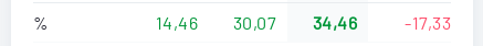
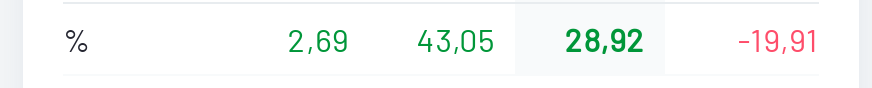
[156,12,198,33] 14,46 -> [287,20,349,58] 2,69
[233,12,276,33] 30,07 -> [417,20,495,58] 43,05
[313,12,357,33] 34,46 -> [565,20,645,58] 28,92
[405,12,451,33] -17,33 -> [738,20,819,58] -19,91

